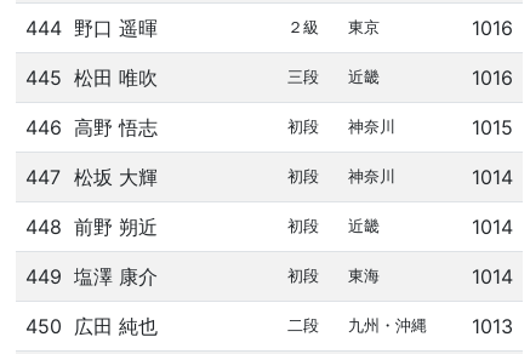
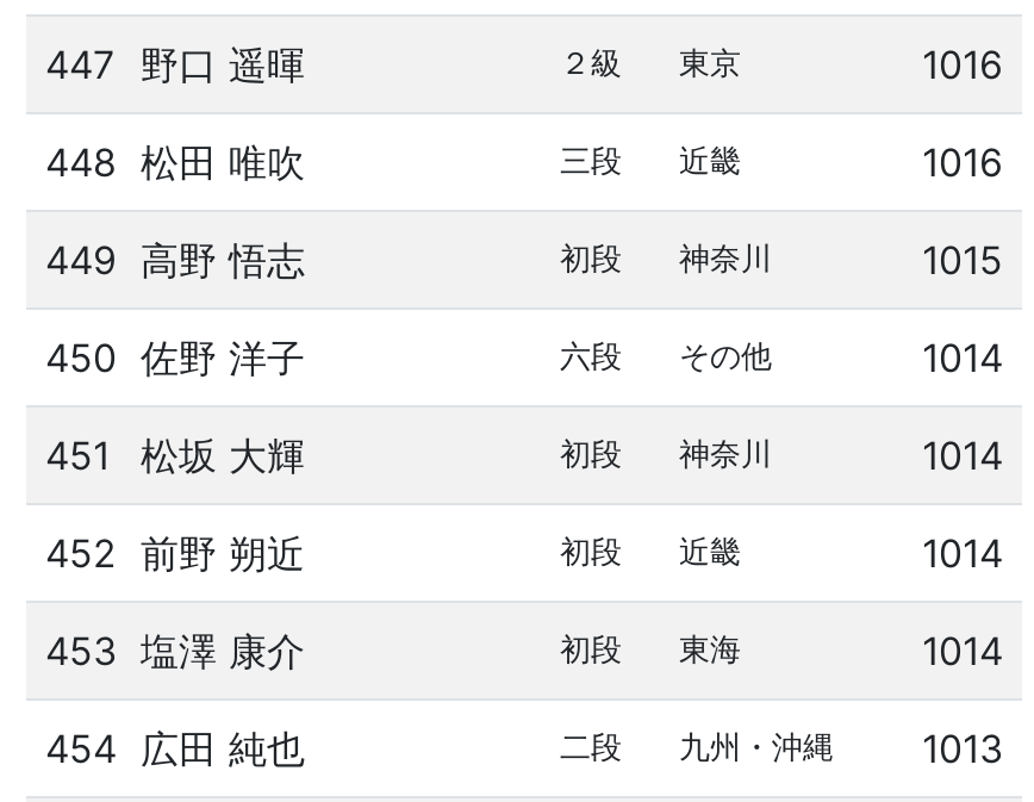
[25,16,158,40] 444 野口 遥暉 -> [45,41,305,88] 447 野口 遥暉
[25,65,158,90] 445 松田 唯吹 -> [45,138,305,186] 448 松田 唯吹
[25,115,158,139] 446 高野 悟志 -> [45,236,305,284] 449 高野 悟志
[25,165,158,189] 447 松坂 大輝 -> [45,334,1003,479] 450 佐野 洋子 | 六段 | その他 | 1014 | 451 | 松坂 大輝
[25,215,158,239] 448 前野 朔近 -> [45,529,305,577] 452 前野 朔近
[25,264,158,289] 449 塩澤 康介 -> [45,627,305,674] 453 塩澤 康介
[25,314,158,338] 450 広田 純也 -> [45,725,305,772] 454 広田 純也

